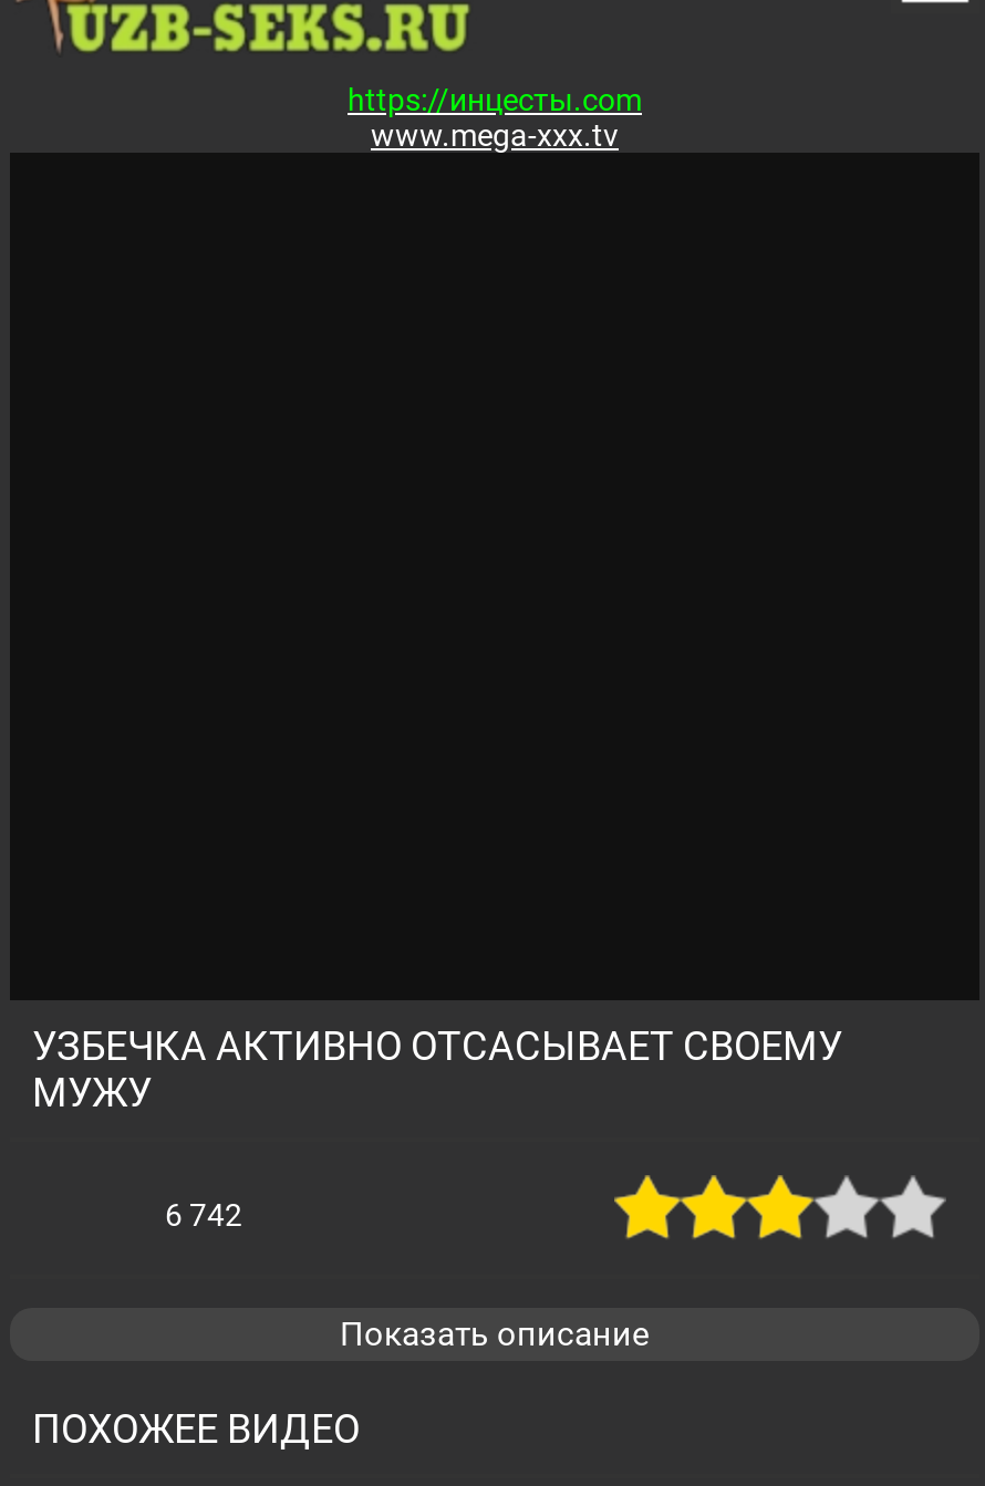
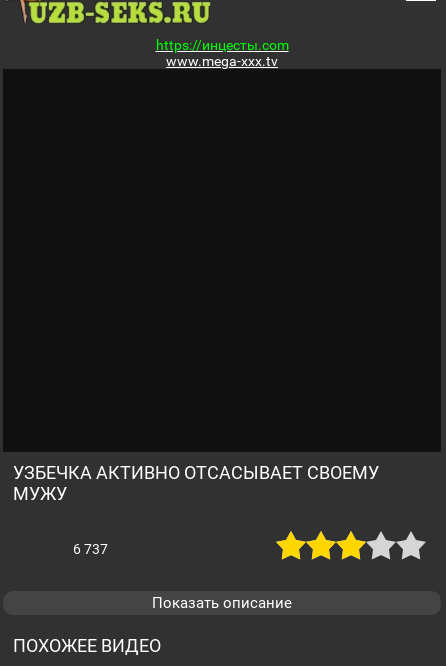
[165,1197,242,1233] 6 742 -> [73,541,108,557] 6 737

